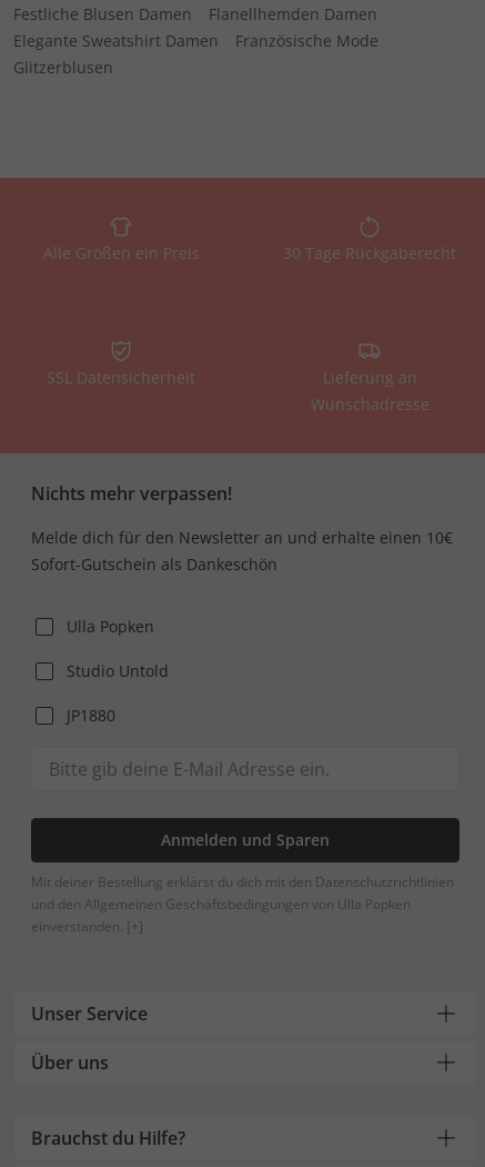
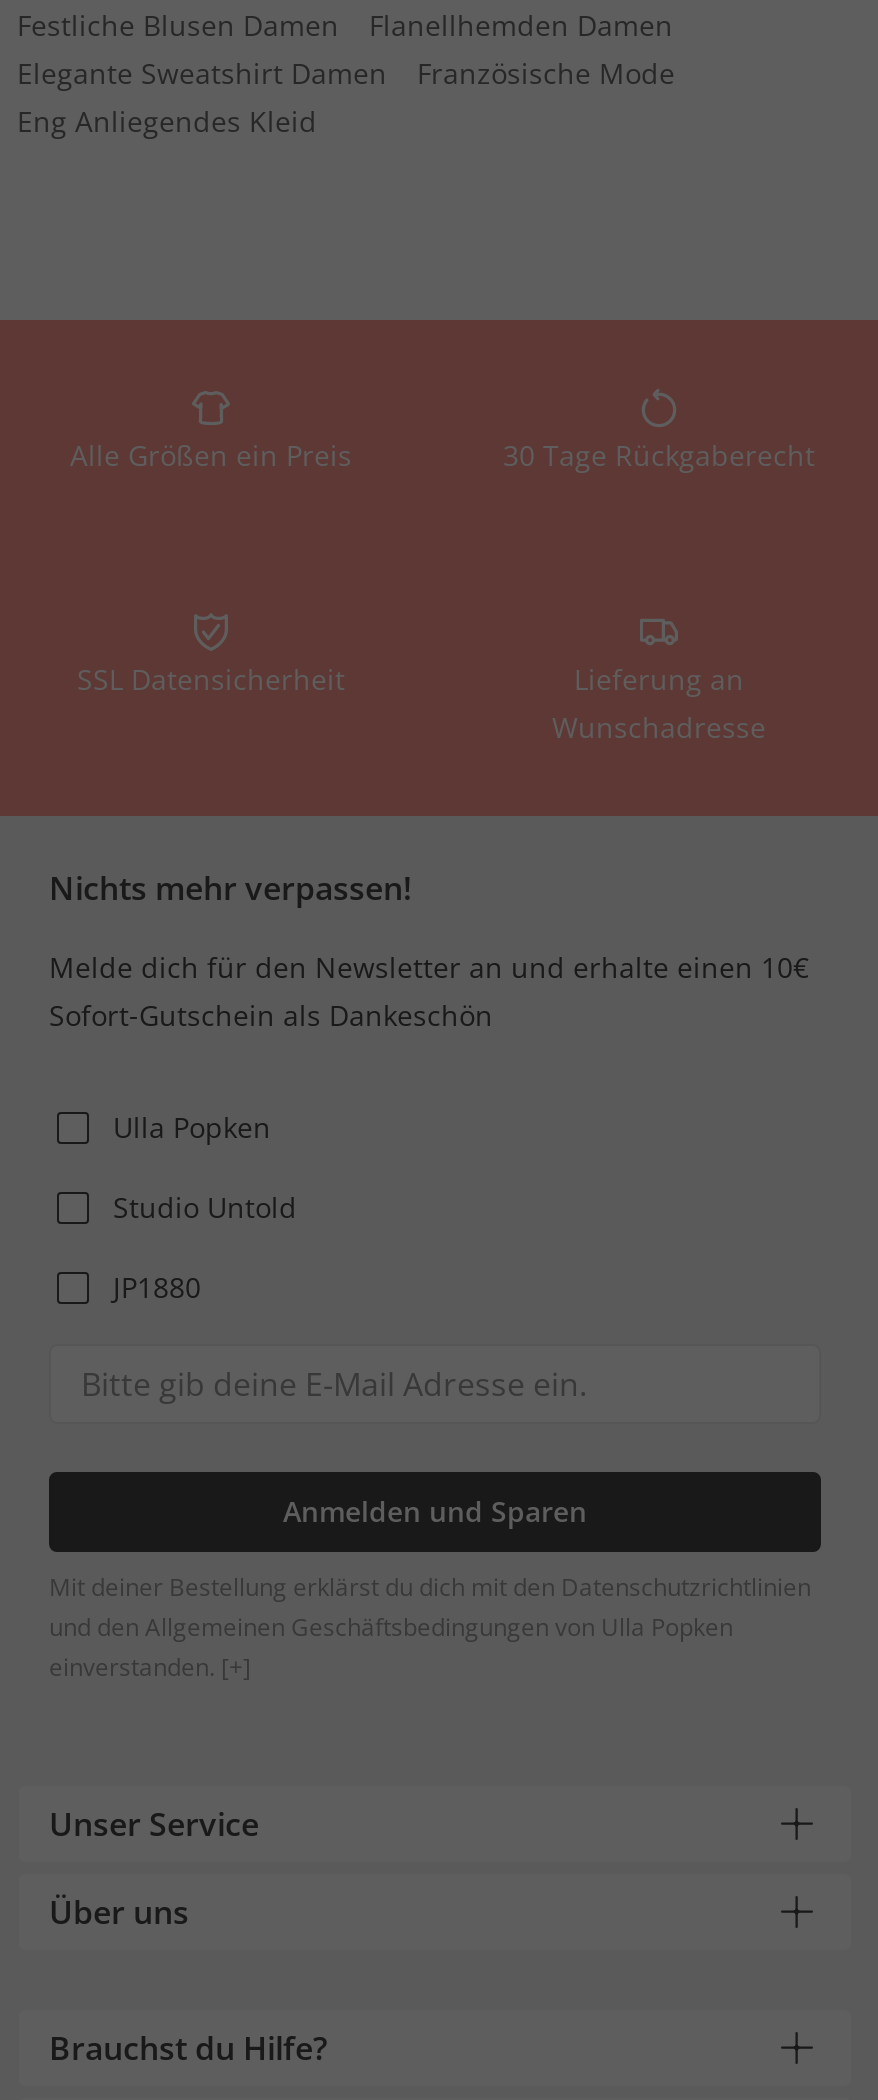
[13,57,113,78] Glitzerblusen -> [17,102,317,140] Eng Anliegendes Kleid

